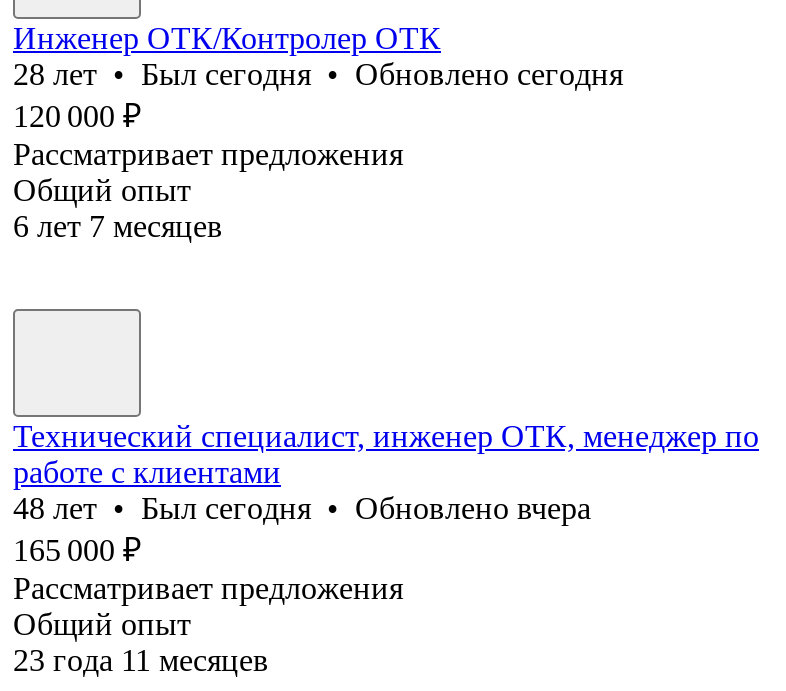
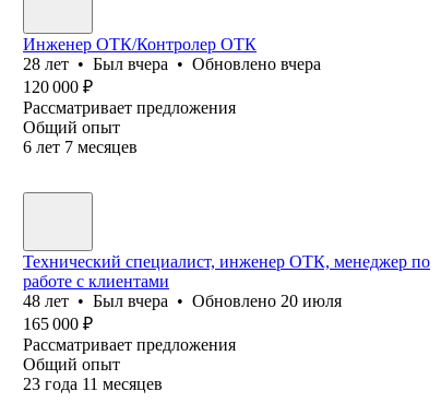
[13,57,623,91] 28 лет • Был сегодня • Обновлено сегодня -> [23,54,321,73] 28 лет • Был вчера • Обновлено вчера
[13,491,591,525] 48 лет • Был сегодня • Обновлено вчера -> [23,291,342,310] 48 лет • Был вчера • Обновлено 20 июля

